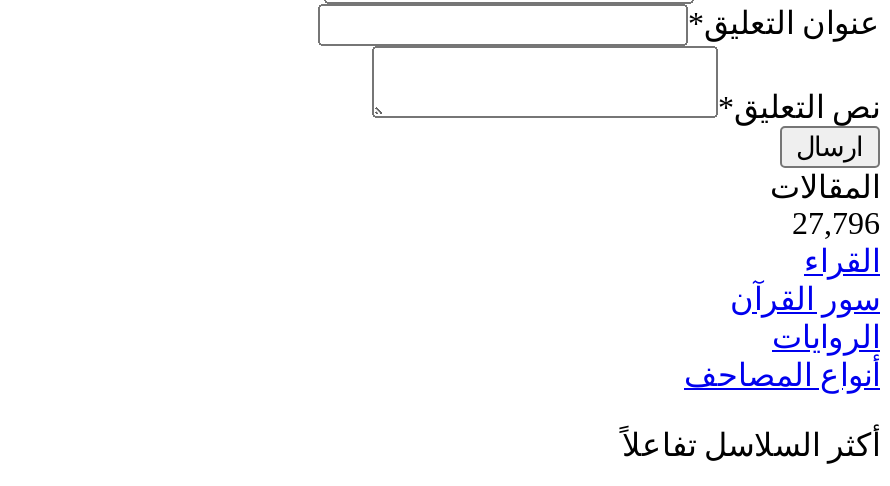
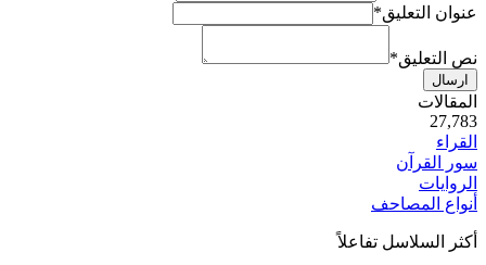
[792,207,880,241] 27,796 -> [430,112,477,131] 27,783

